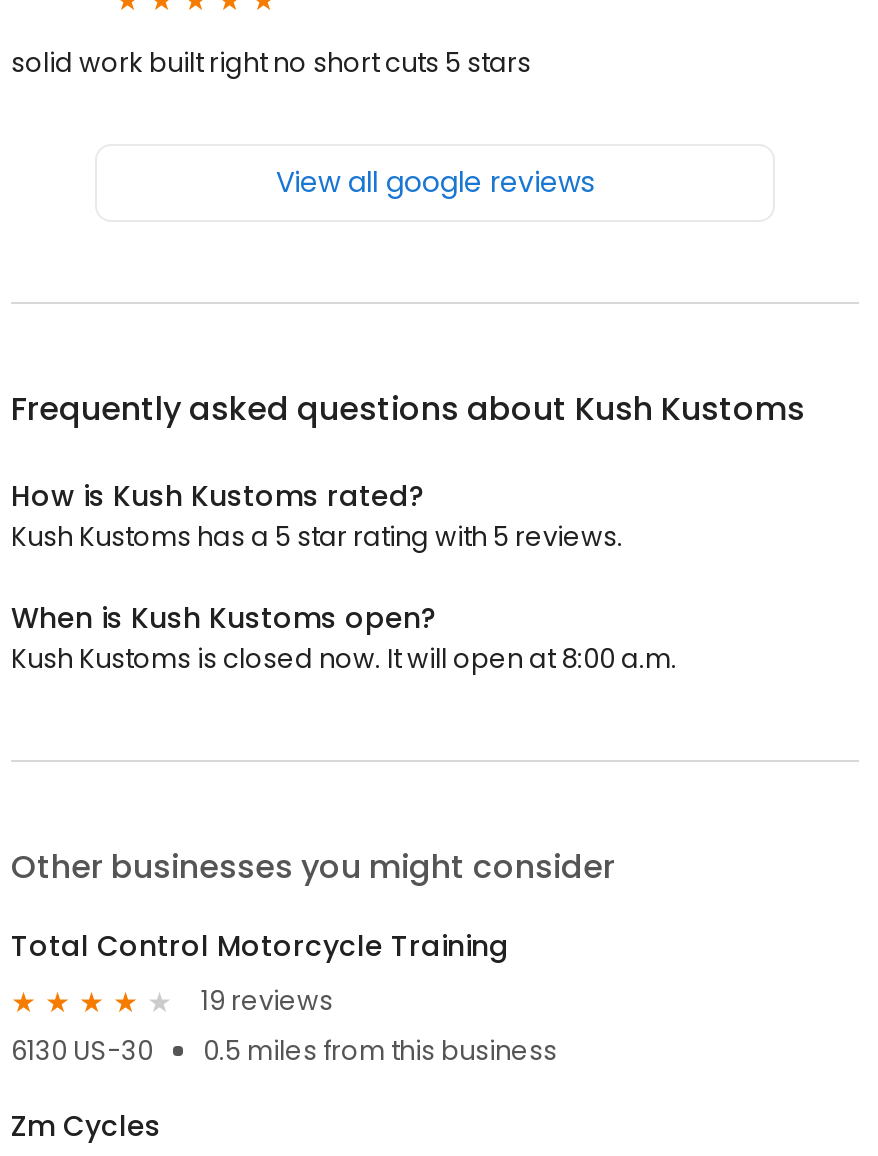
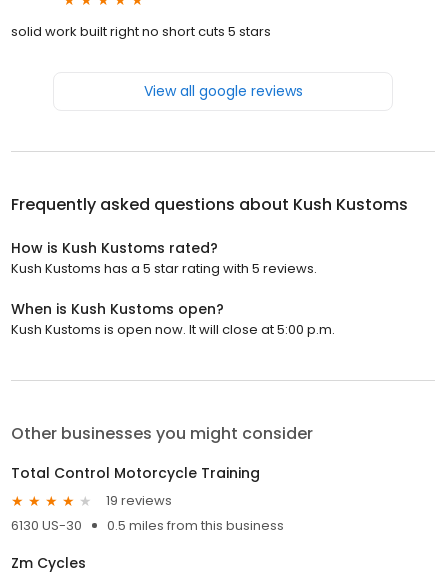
[11,640,677,678] Kush Kustoms is closed now. It will open at 8:00 a.m. -> [11,320,335,339] Kush Kustoms is open now. It will close at 5:00 p.m.

